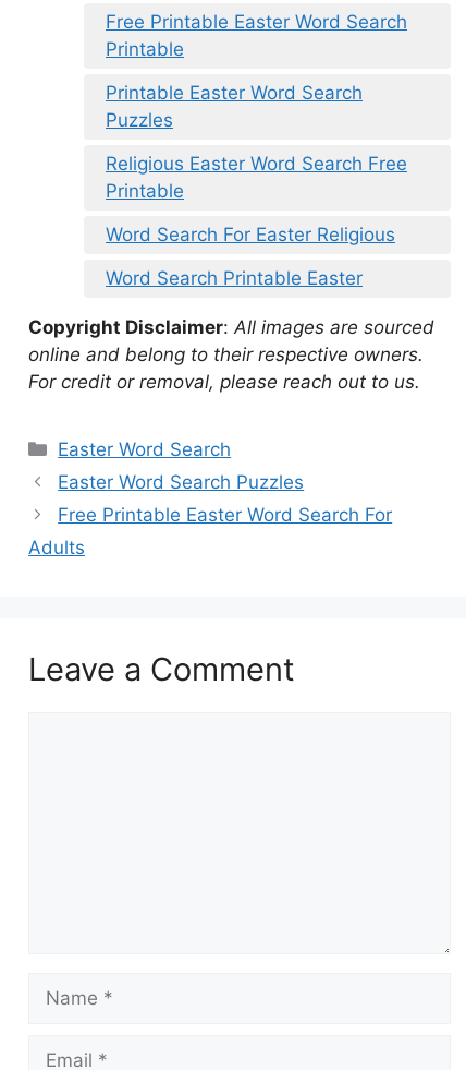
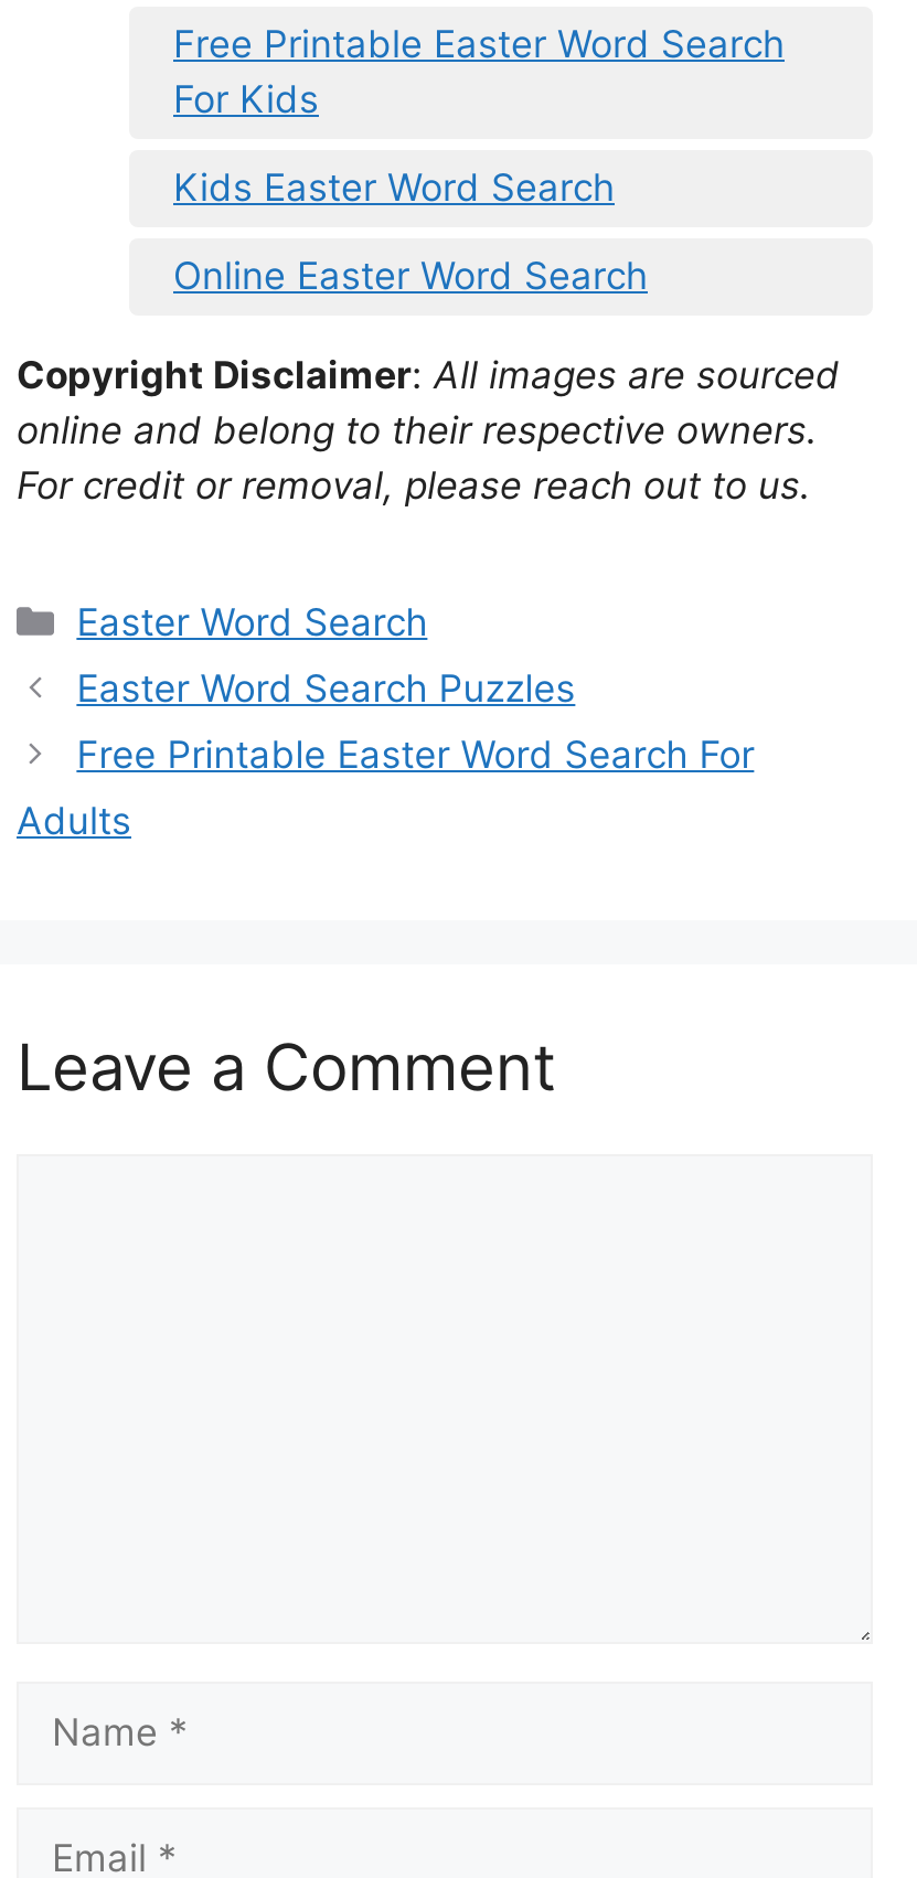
[106,38,407,289] Printable | Printable Easter Word Search | Puzzles | Religious Easter Word Search Free | Printable | Word Search For Easter Religious | Word Search Printable Easter -> [173,77,648,297] For Kids | Kids Easter Word Search | Online Easter Word Search

